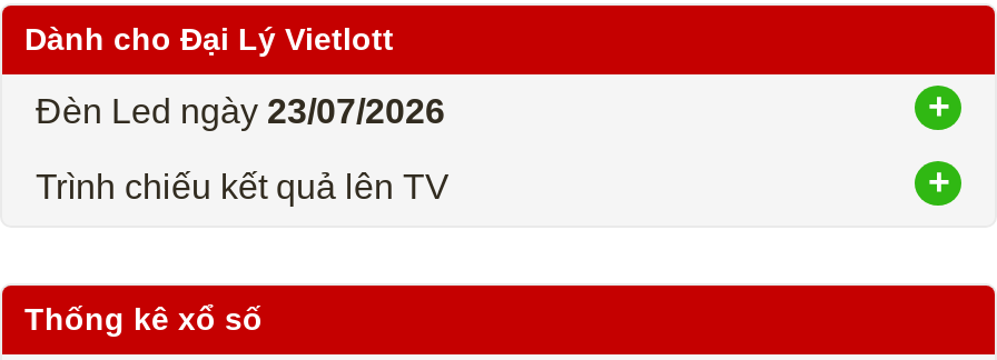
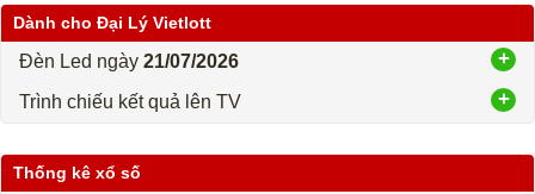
[36,92,445,130] Đèn Led ngày 23/07/2026 -> [19,51,239,71] Đèn Led ngày 21/07/2026

